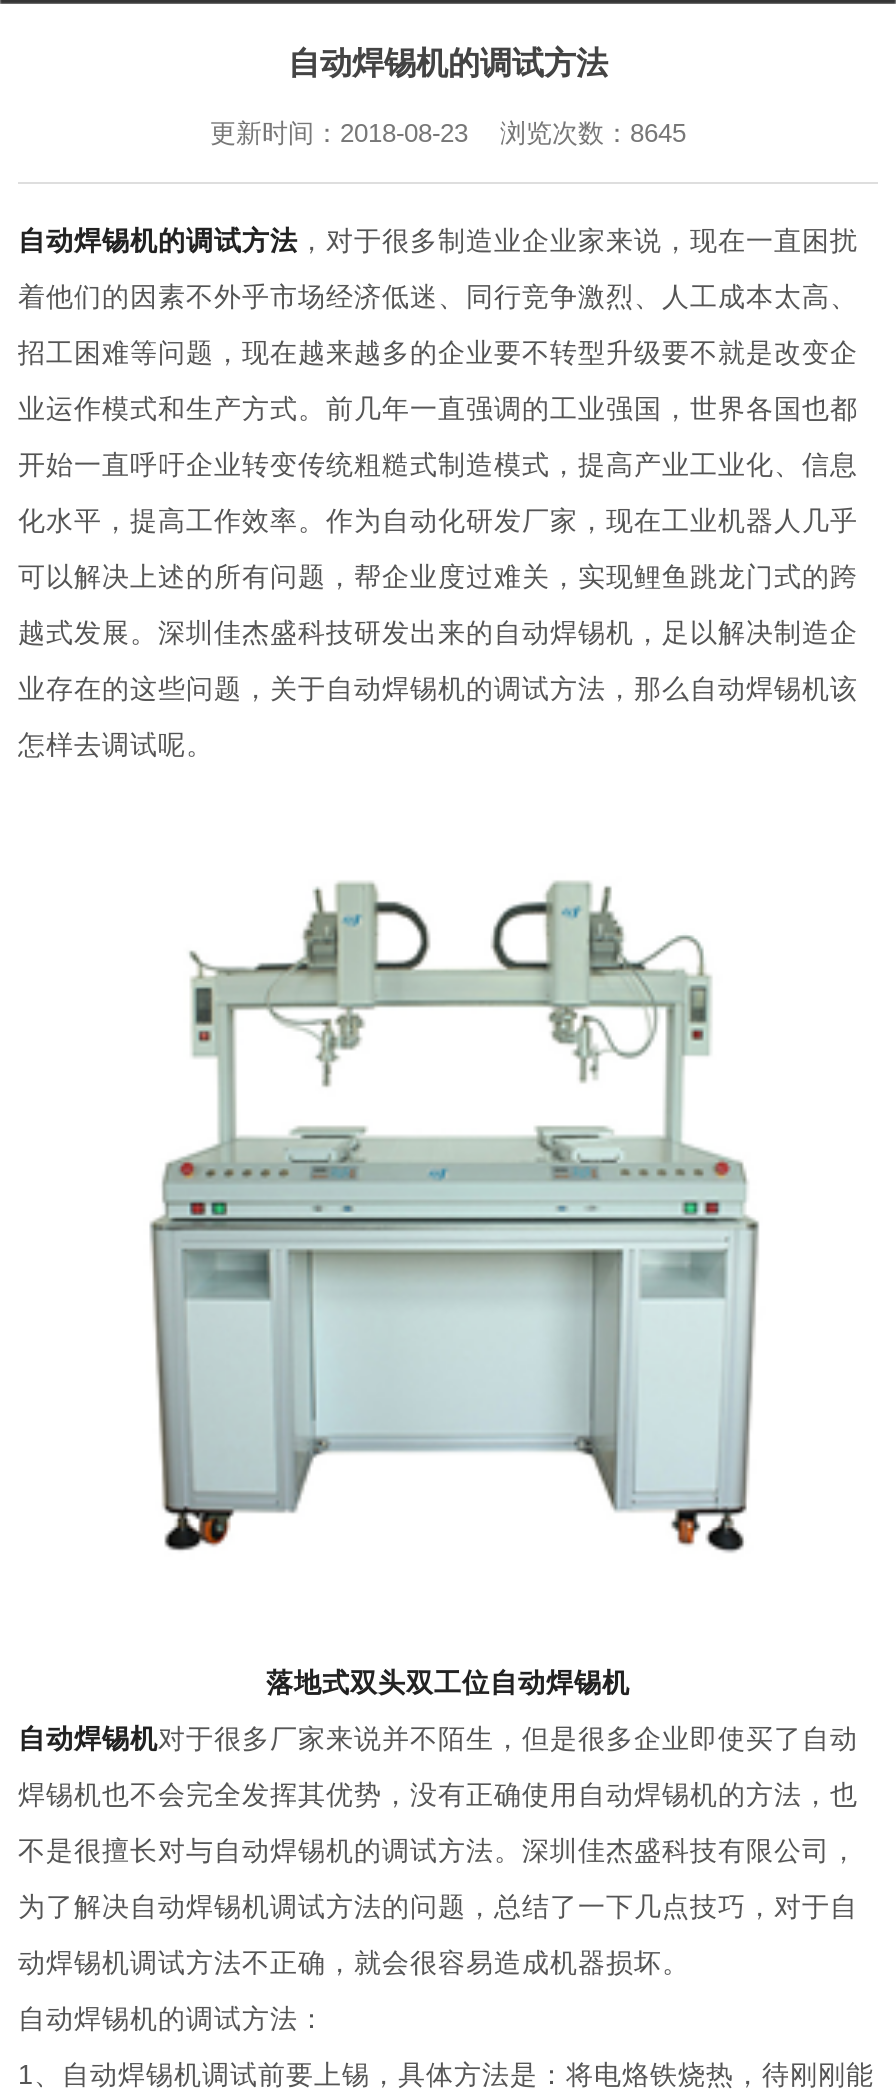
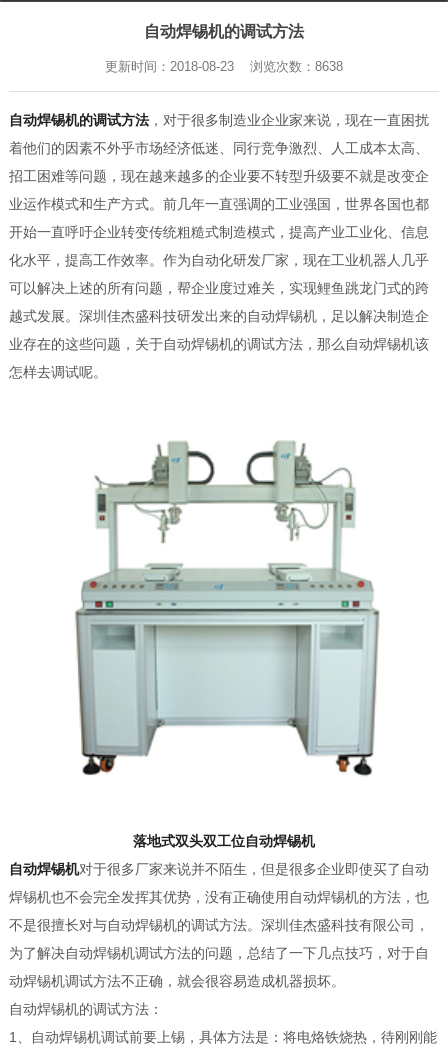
[210,117,686,147] 更新时间：2018-08-23 浏览次数：8645 -> [105,59,343,74] 更新时间：2018-08-23 浏览次数：8638

